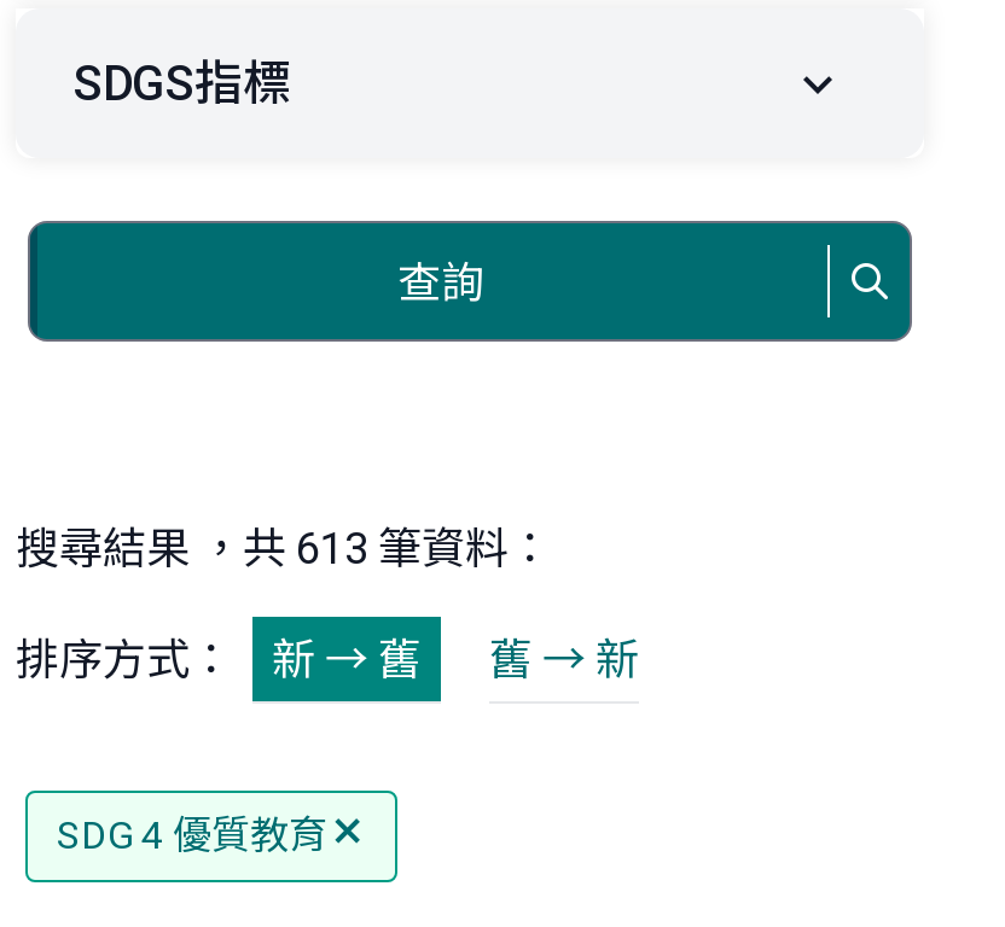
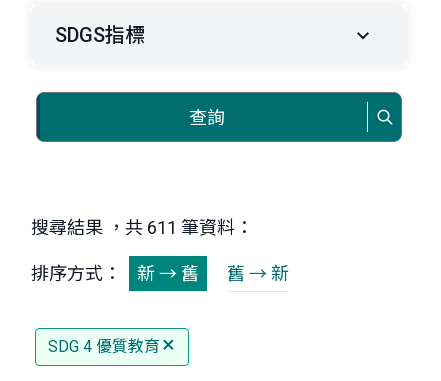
[16,523,552,573] 搜尋結果 ，共 613 筆資料： -> [31,217,253,238] 搜尋結果 ，共 611 筆資料：

